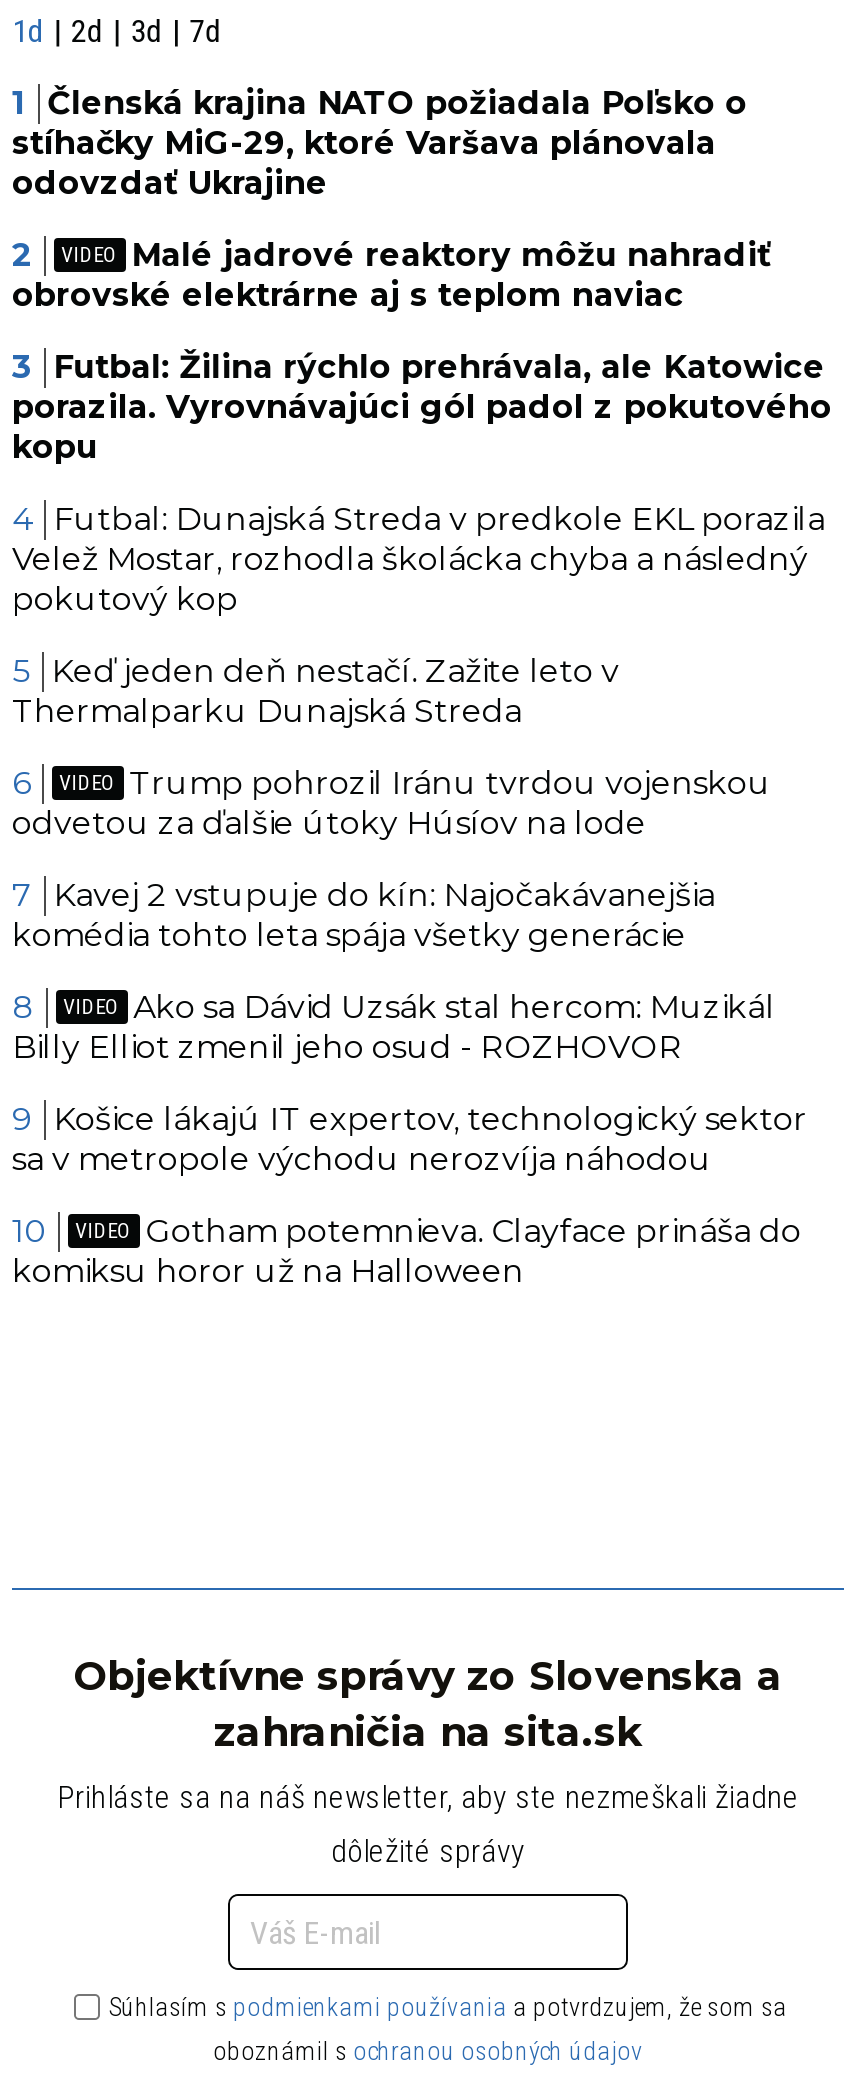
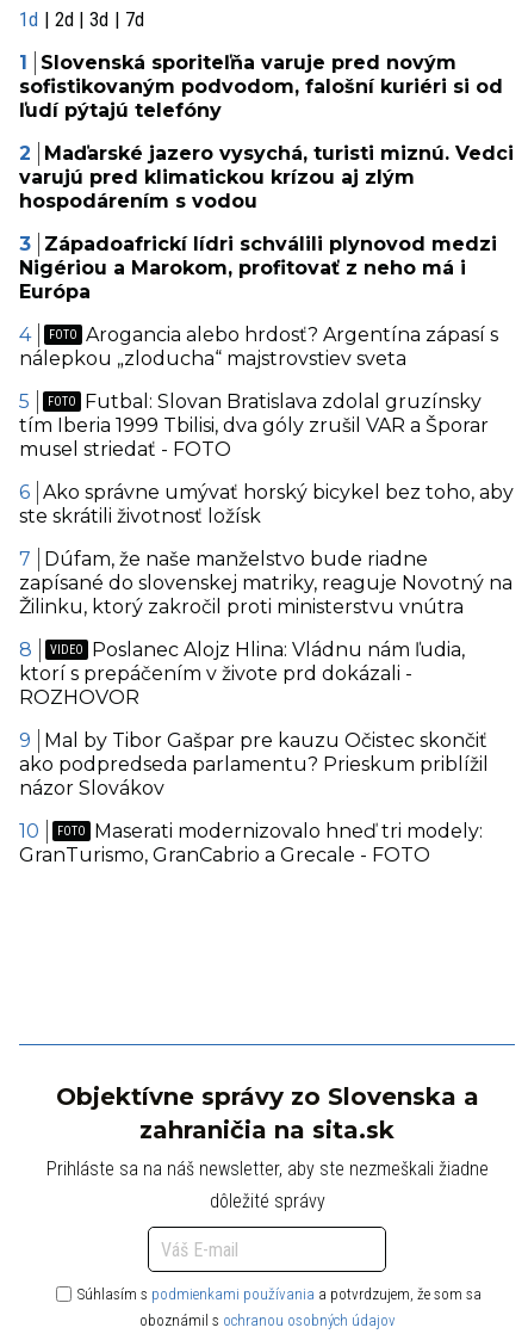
[12,83,747,201] Členská krajina NATO požiadala Poľsko o | stíhačky MiG-29, ktoré Varšava plánovala | odovzdať Ukrajine -> [19,51,503,121] Slovenská sporiteľňa varuje pred novým | sofistikovaným podvodom, falošní kuriéri si od | ľudí pýtajú telefóny
[12,235,771,313] Malé jadrové reaktory môžu nahradiť | obrovské elektrárne aj s teplom naviac -> [19,142,513,212] Maďarské jazero vysychá, turisti miznú. Vedci | varujú pred klimatickou krízou aj zlým | hospodárením s vodou
[12,347,832,465] Futbal: Žilina rýchlo prehrávala, ale Katowice | porazila. Vyrovnávajúci gól padol z pokutového | kopu -> [19,232,497,303] Západoafrickí lídri schválili plynovod medzi | Nigériou a Marokom, profitovať z neho má i | Európa
[12,499,825,617] Futbal: Dunajská Streda v predkole EKL porazila | Velež Mostar, rozhodla školácka chyba a následný | pokutový kop -> [19,323,498,369] Arogancia alebo hrdosť? Argentína zápasí s | nálepkou „zloducha“ majstrovstiev sveta
[12,651,619,729] Keď jeden deň nestačí. Zažite leto v | Thermalparku Dunajská Streda -> [19,390,489,460] Futbal: Slovan Bratislava zdolal gruzínsky | tím Iberia 1999 Tbilisi, dva góly zrušil VAR a Šporar | musel striedať - FOTO
[12,763,771,841] Trump pohrozil Iránu tvrdou vojenskou | odvetou za ďalšie útoky Húsíov na lode -> [19,480,513,527] Ako správne umývať horský bicykel bez toho, aby | ste skrátili životnosť ložísk
[12,875,715,953] Kavej 2 vstupuje do kín: Najočakávanejšia | komédia tohto leta spája všetky generácie -> [19,547,513,618] Dúfam, že naše manželstvo bude riadne | zapísané do slovenskej matriky, reaguje Novotný na | Žilinku, ktorý zakročil proti ministerstvu vnútra
[12,987,775,1065] Ako sa Dávid Uzsák stal hercom: Muzikál | Billy Elliot zmenil jeho osud - ROZHOVOR -> [19,638,464,708] Poslanec Alojz Hlina: Vládnu nám ľudia, | ktorí s prepáčením v živote prd dokázali - | ROZHOVOR
[12,1099,807,1177] Košice lákajú IT expertov, technologický sektor | sa v metropole východu nerozvíja náhodou -> [19,729,489,799] Mal by Tibor Gašpar pre kauzu Očistec skončiť | ako podpredseda parlamentu? Prieskum priblížil | názor Slovákov
[12,1211,801,1289] Gotham potemnieva. Clayface prináša do | komiksu horor už na Halloween -> [19,819,482,866] Maserati modernizovalo hneď tri modely: | GranTurismo, GranCabrio a Grecale - FOTO

